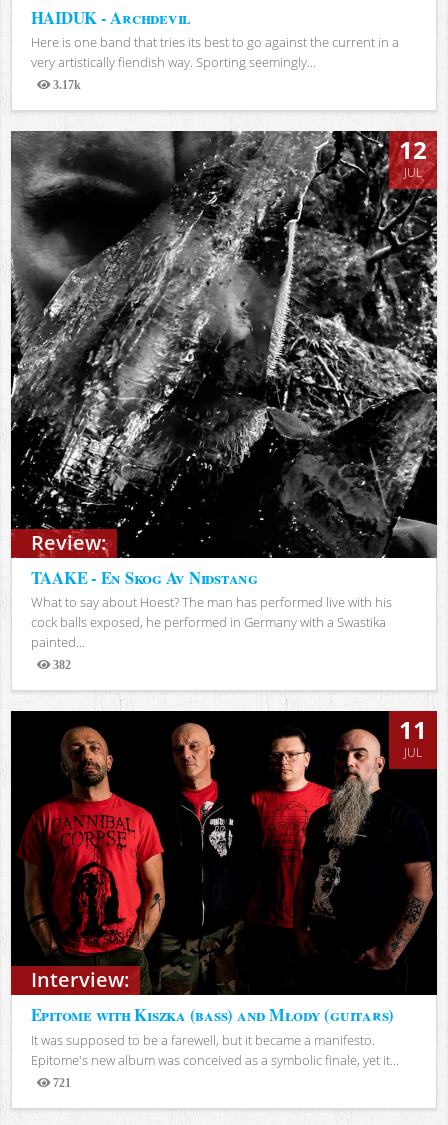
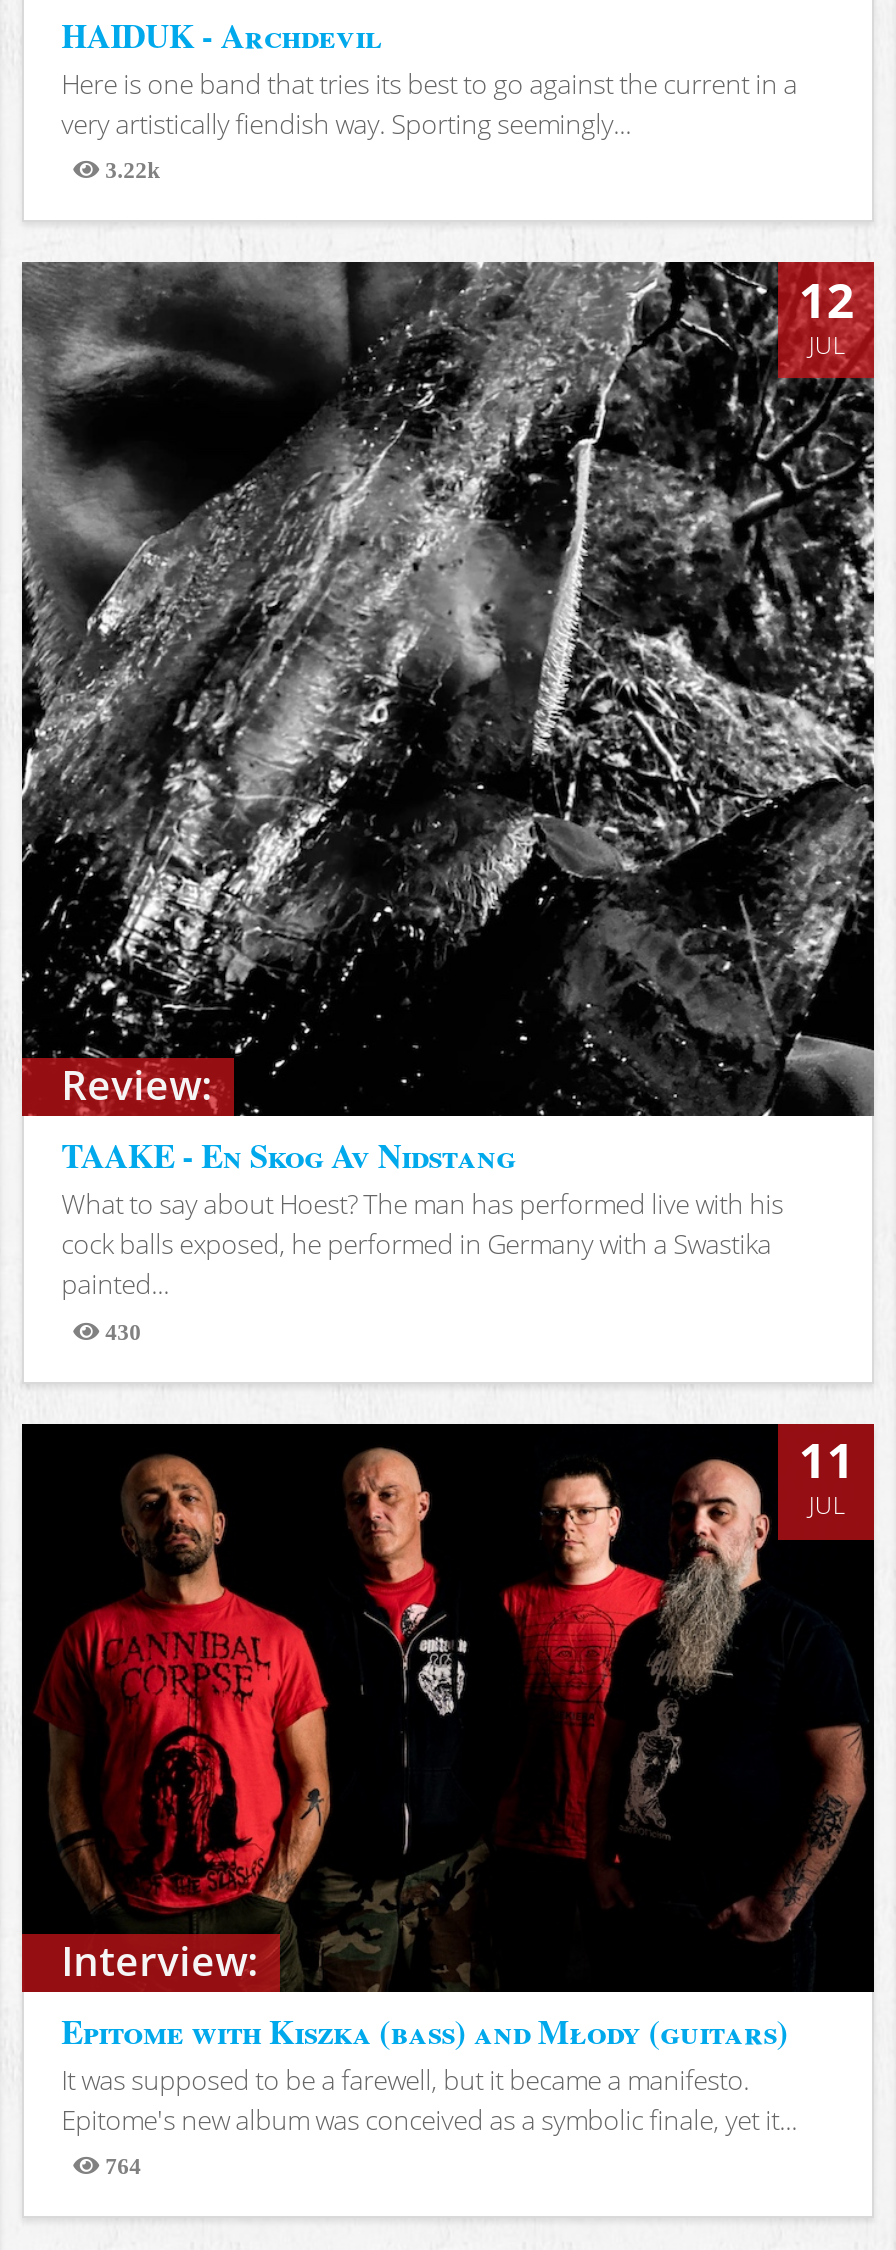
[50,79,81,90] 3.17k -> [99,158,161,180] 3.22k
[50,659,71,670] 382 -> [99,1319,141,1341] 430
[50,1077,71,1088] 721 -> [99,2154,141,2176] 764

